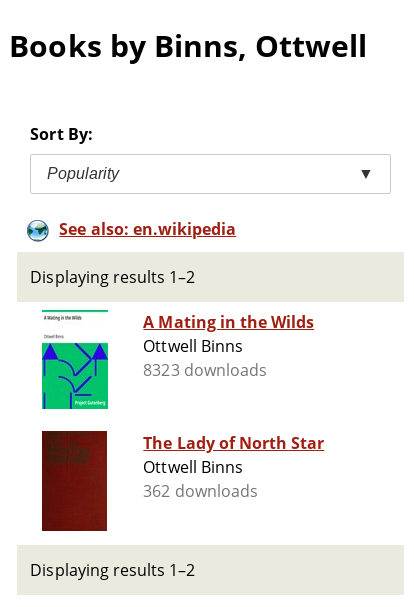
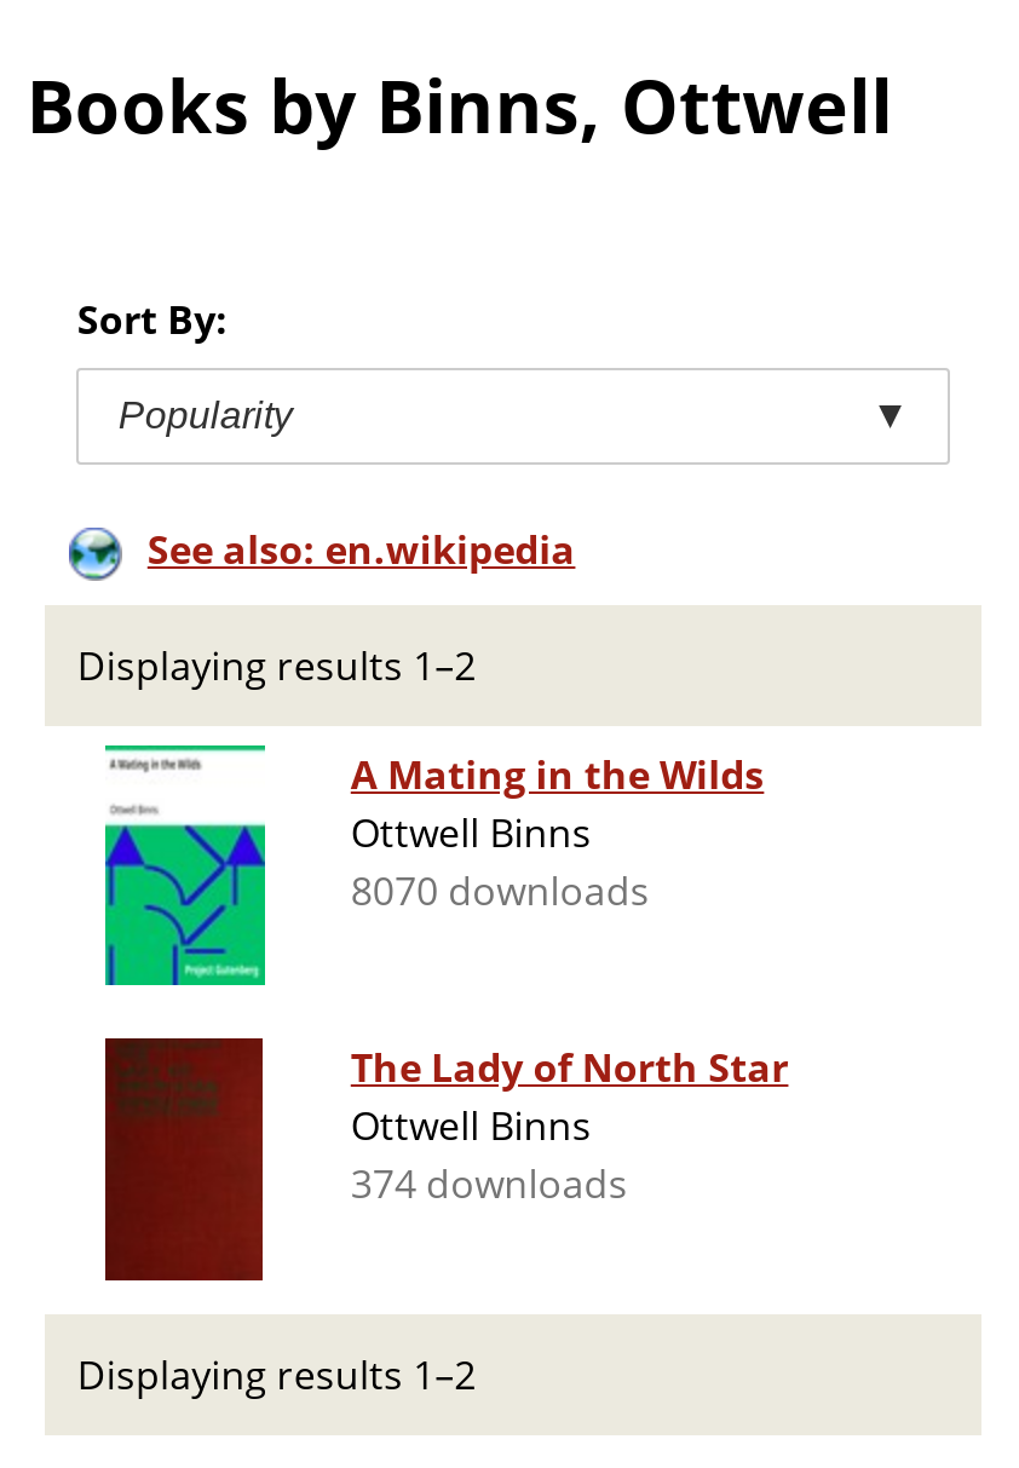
[143,359,267,381] 8323 downloads -> [351,865,650,918] 8070 downloads
[143,480,258,502] 362 downloads -> [351,1157,628,1211] 374 downloads

